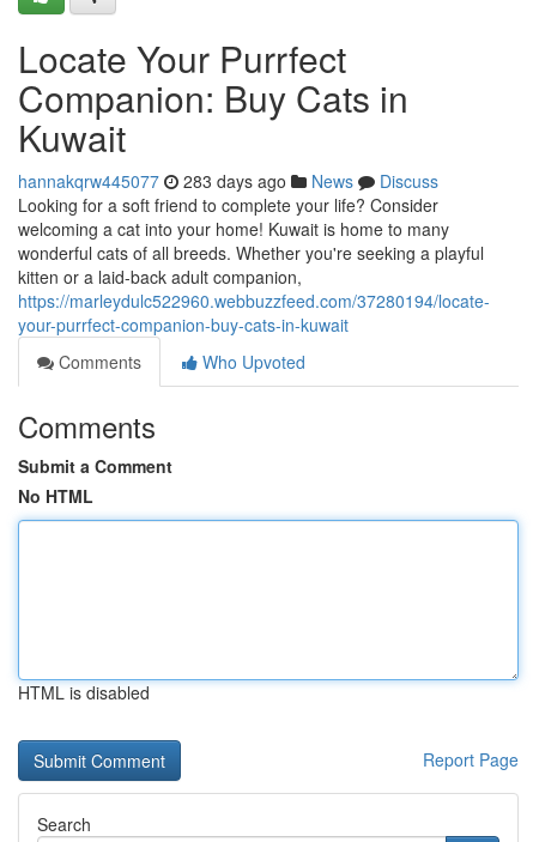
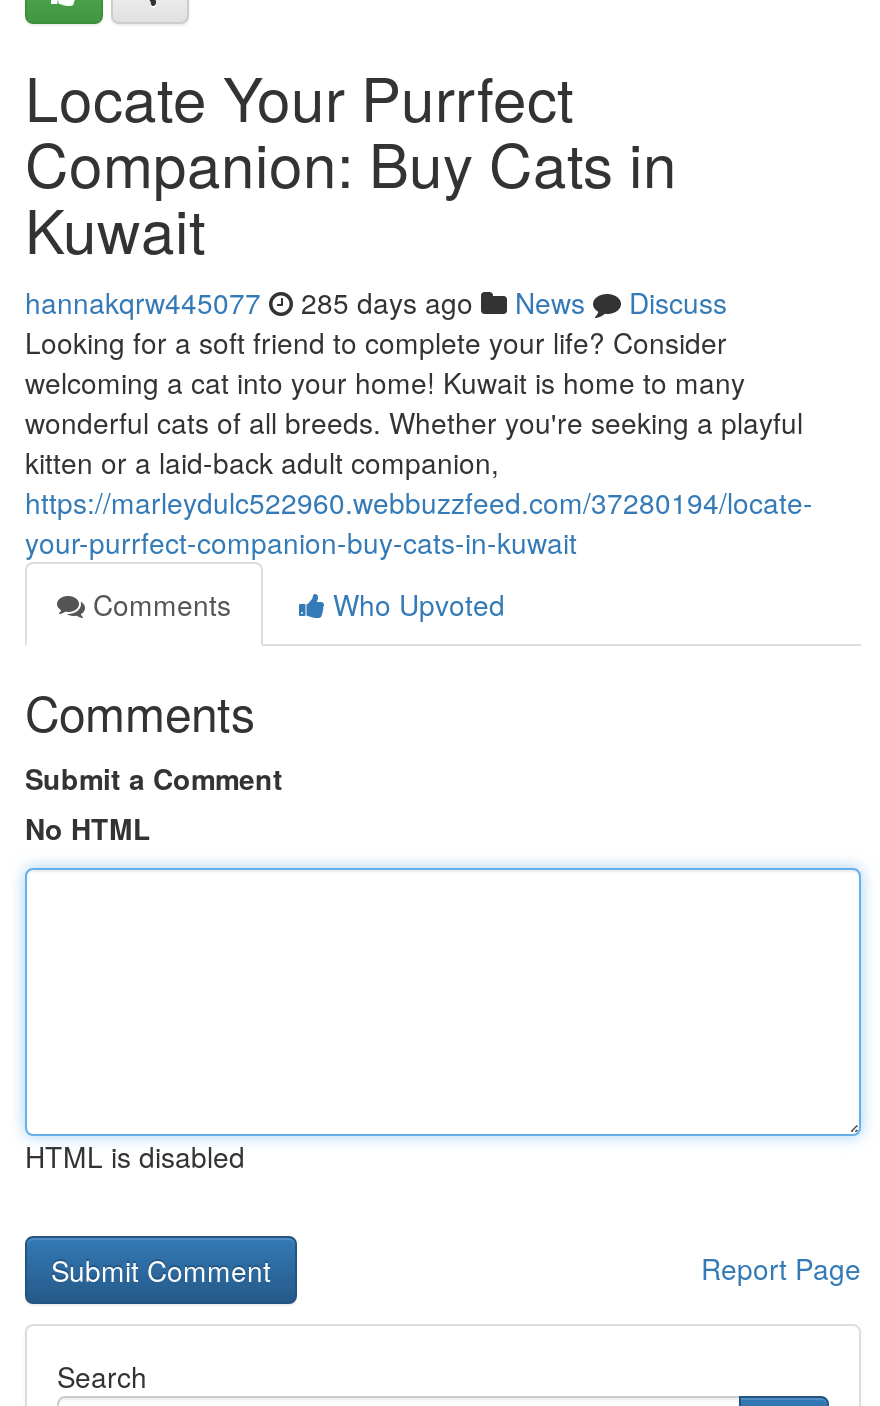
[18,169,438,193] hannakqrw445077 283 days ago News Discuss -> [25,282,727,322] hannakqrw445077 285 days ago News Discuss

